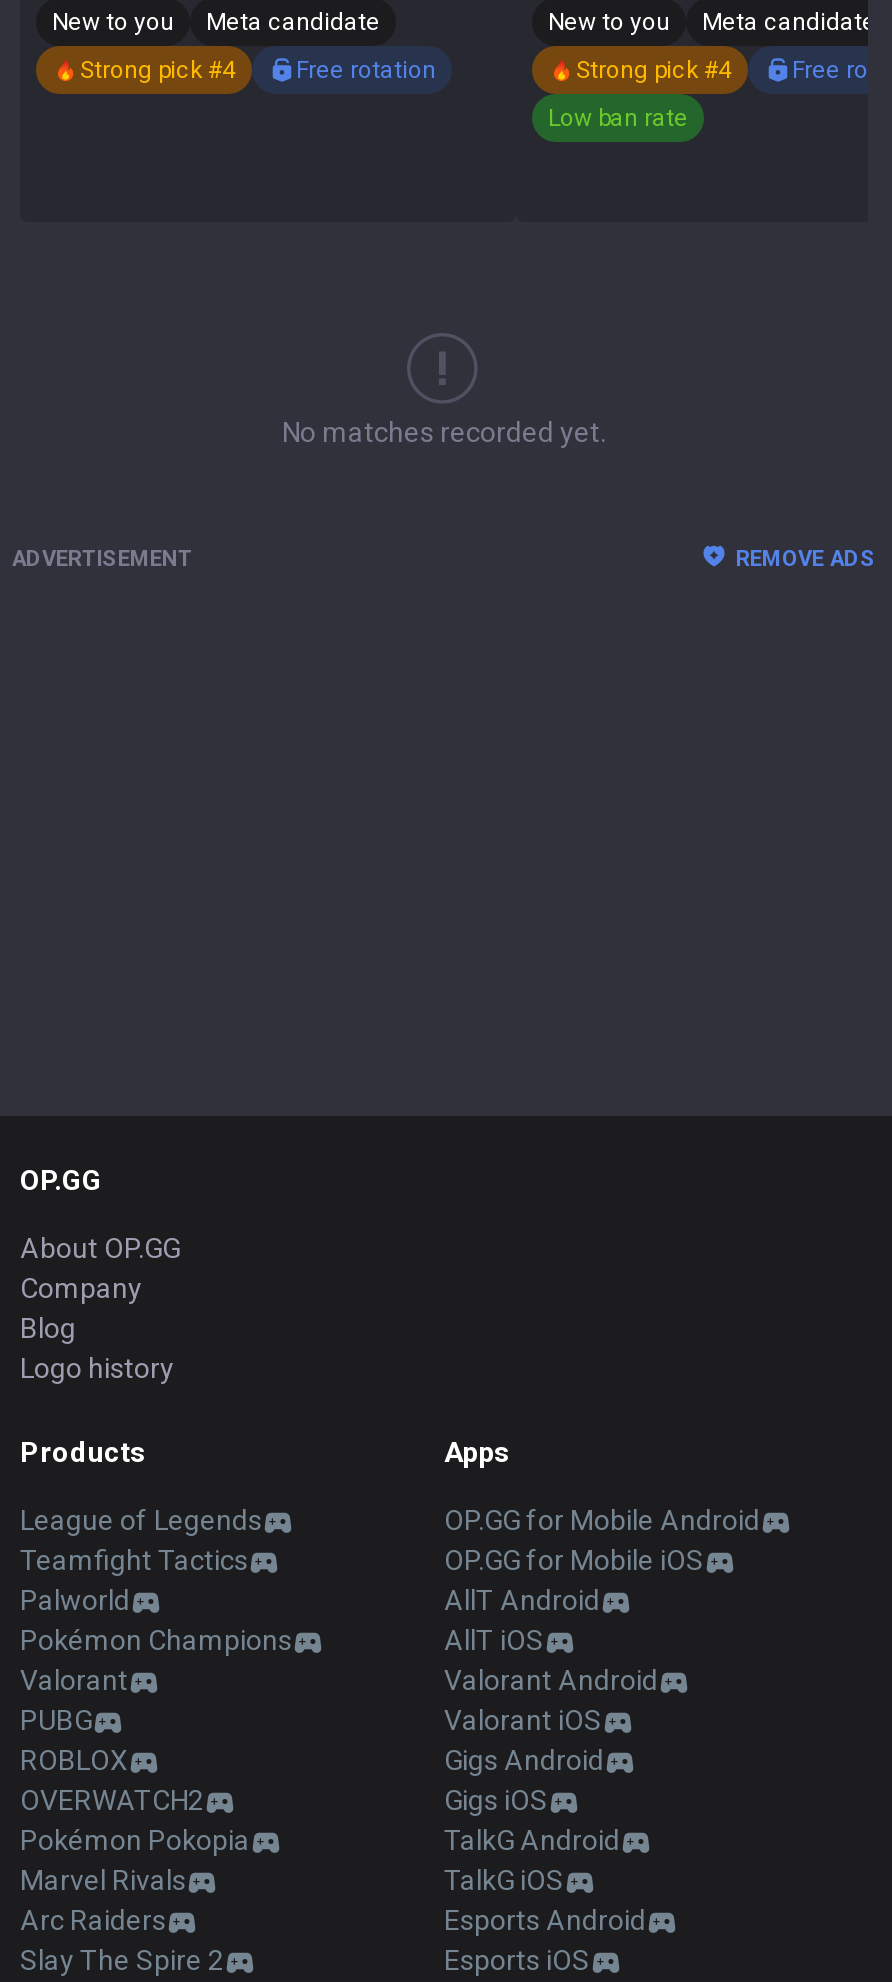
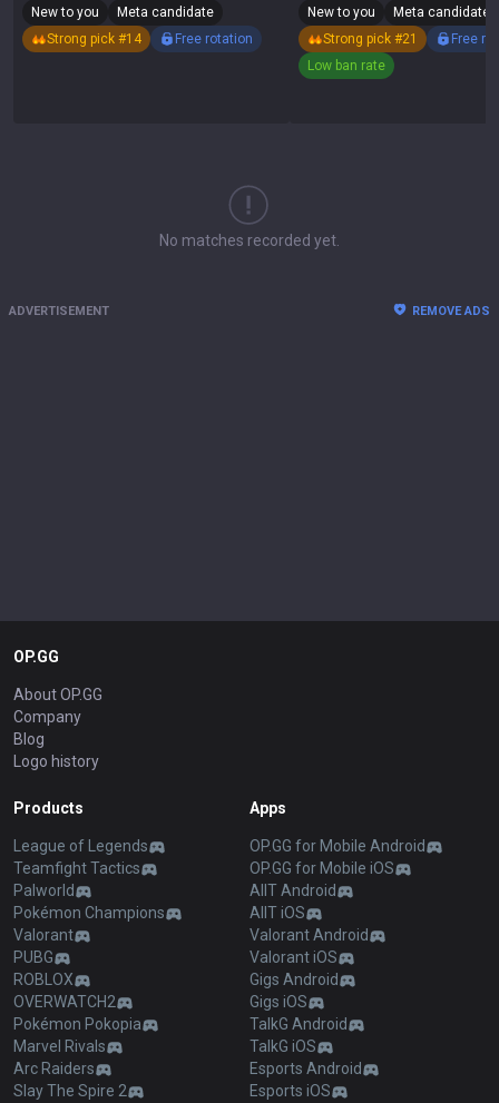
[80,56,236,84] Strong pick #4 -> [47,31,141,47] Strong pick #14
[576,56,732,84] Strong pick #4 -> [323,31,418,47] Strong pick #21

